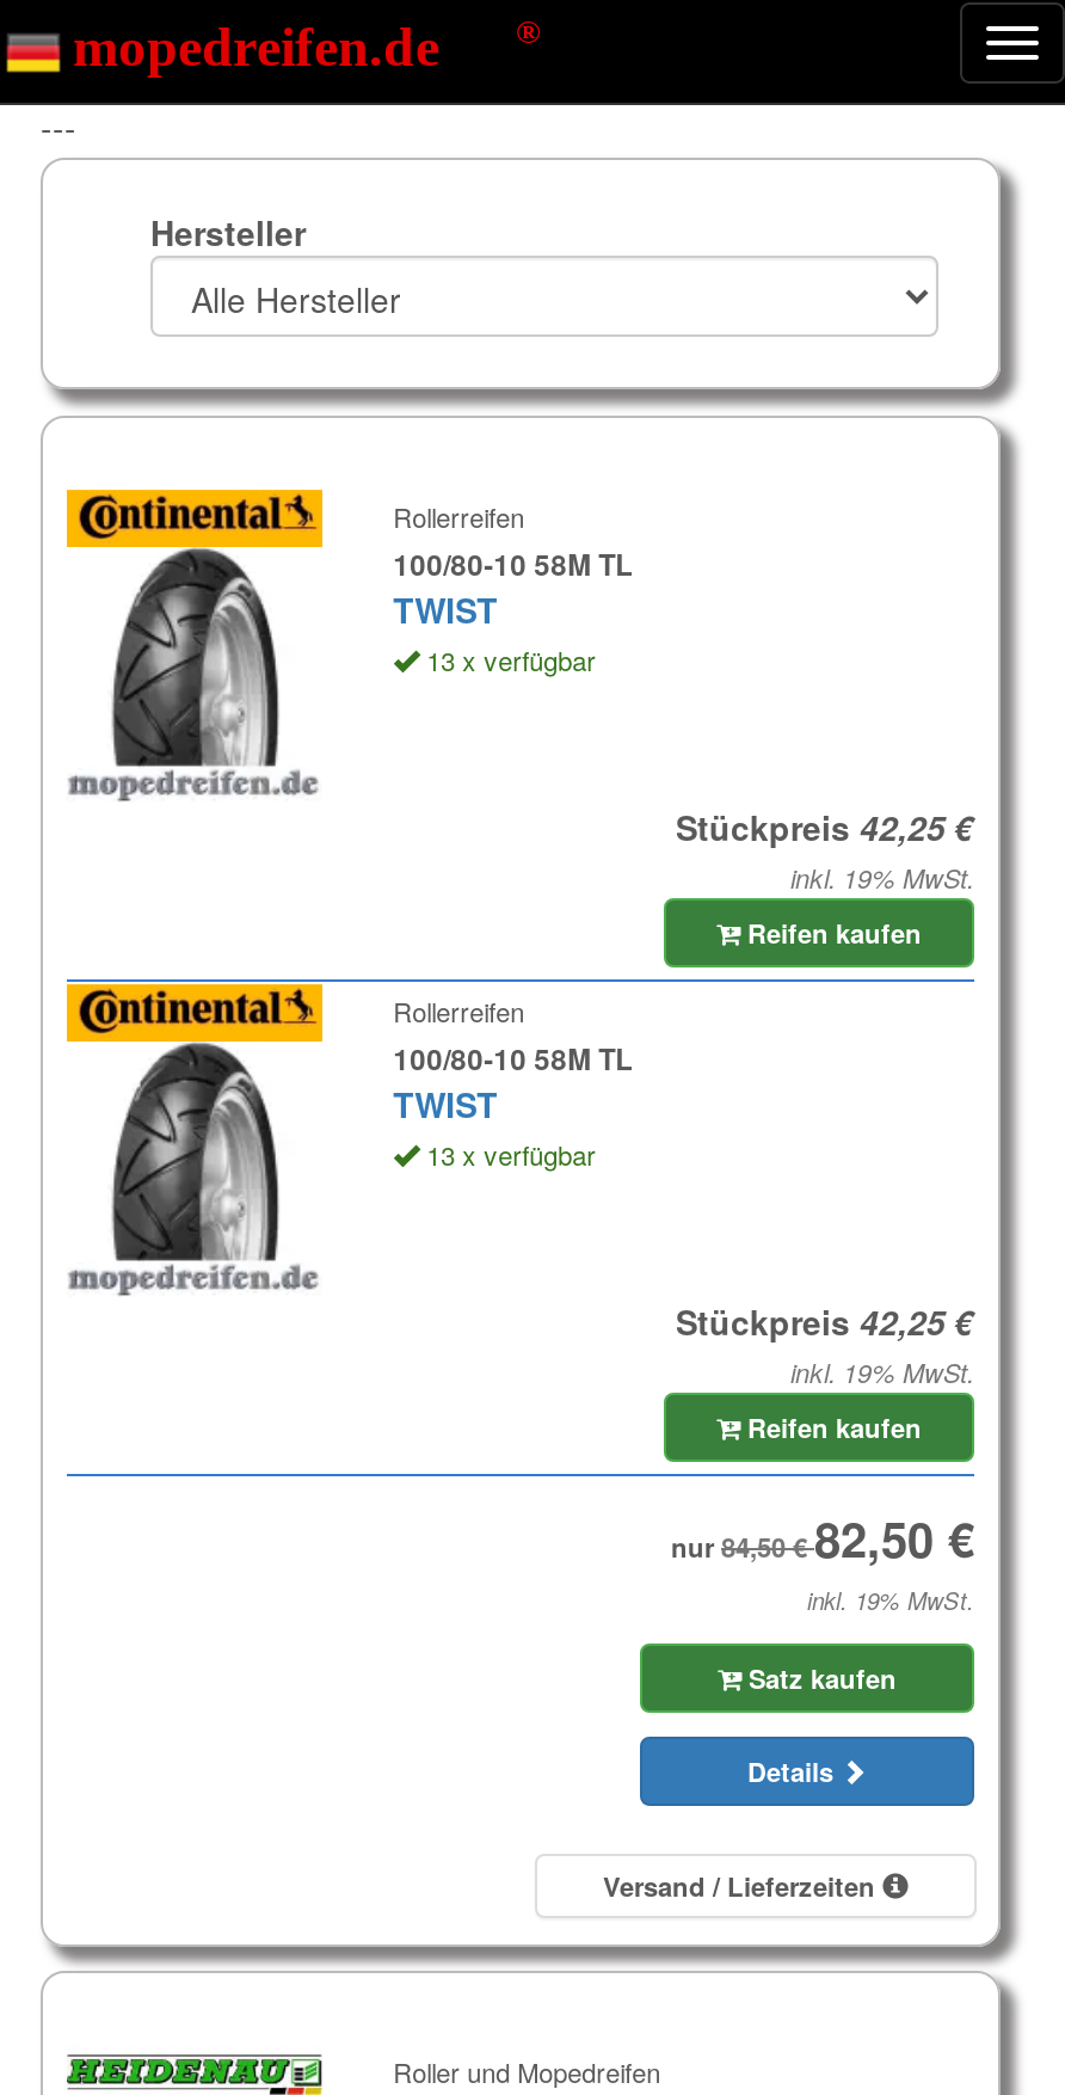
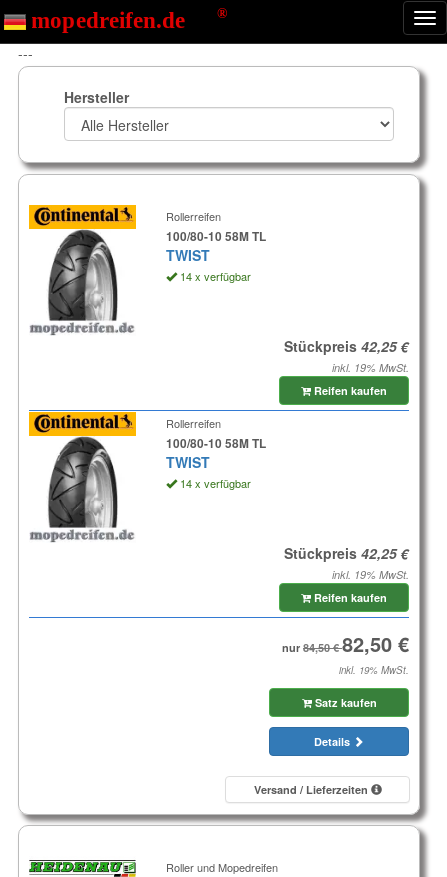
[420,640,596,678] 13 x verfügbar -> [177,268,251,284] 14 x verfügbar
[420,1134,596,1172] 13 x verfügbar -> [177,475,251,491] 14 x verfügbar

